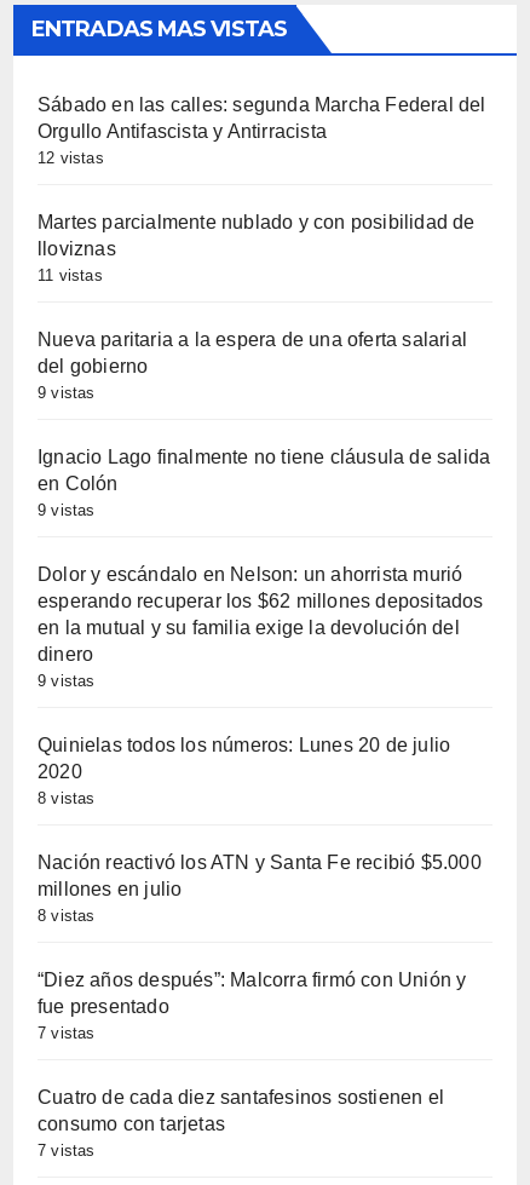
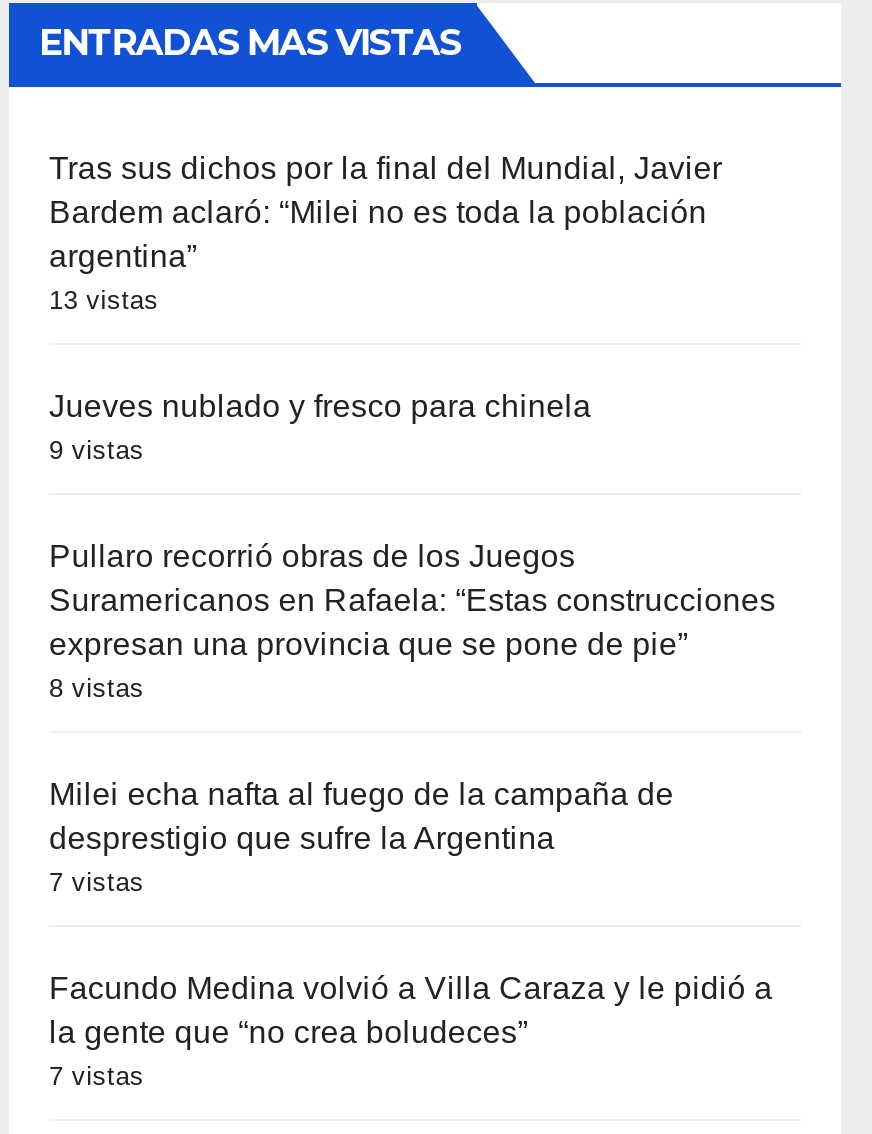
[38,94,486,376] Sábado en las calles: segunda Marcha Federal del | Orgullo Antifascista y Antirracista | 12 vistas | Martes parcialmente nublado y con posibilidad de | lloviznas | 11 vistas | Nueva paritaria a la espera de una oferta salarial | del gobierno -> [49,150,722,422] Tras sus dichos por la final del Mundial, Javier | Bardem aclaró: “Milei no es toda la población | argentina” | 13 vistas | Jueves nublado y fresco para chinela
[38,446,490,782] Ignacio Lago finalmente no tiene cláusula de salida | en Colón | 9 vistas | Dolor y escándalo en Nelson: un ahorrista murió | esperando recuperar los $62 millones depositados | en la mutual y su familia exige la devolución del | dinero | 9 vistas | Quinielas todos los números: Lunes 20 de julio | 2020 -> [49,538,776,660] Pullaro recorrió obras de los Juegos | Suramericanos en Rafaela: “Estas construcciones | expresan una provincia que se pone de pie”
[38,852,481,1016] Nación reactivó los ATN y Santa Fe recibió $5.000 | millones en julio | 8 vistas | “Diez años después”: Malcorra firmó con Unión y | fue presentado -> [49,776,674,854] Milei echa nafta al fuego de la campaña de | desprestigio que sufre la Argentina
[38,1087,444,1134] Cuatro de cada diez santafesinos sostienen el | consumo con tarjetas -> [49,970,773,1048] Facundo Medina volvió a Villa Caraza y le pidió a | la gente que “no crea boludeces”

